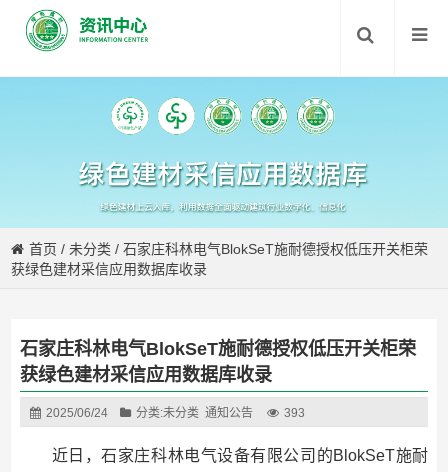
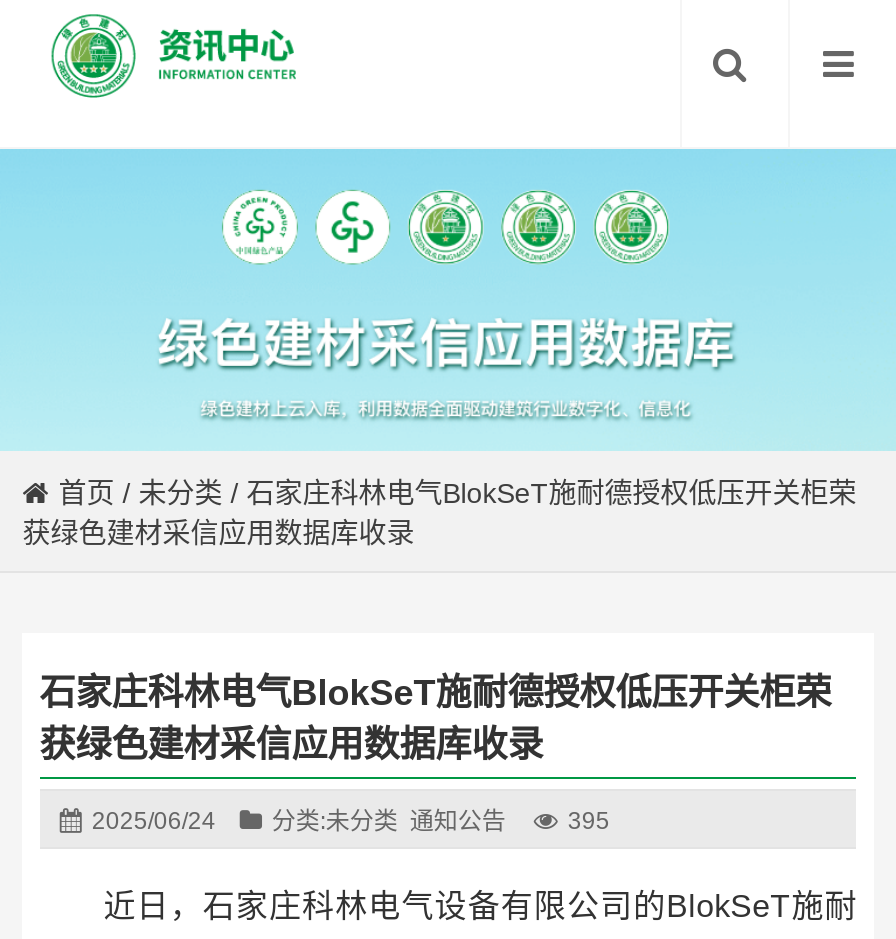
[284,406,305,420] 393 -> [568,808,610,836] 395

